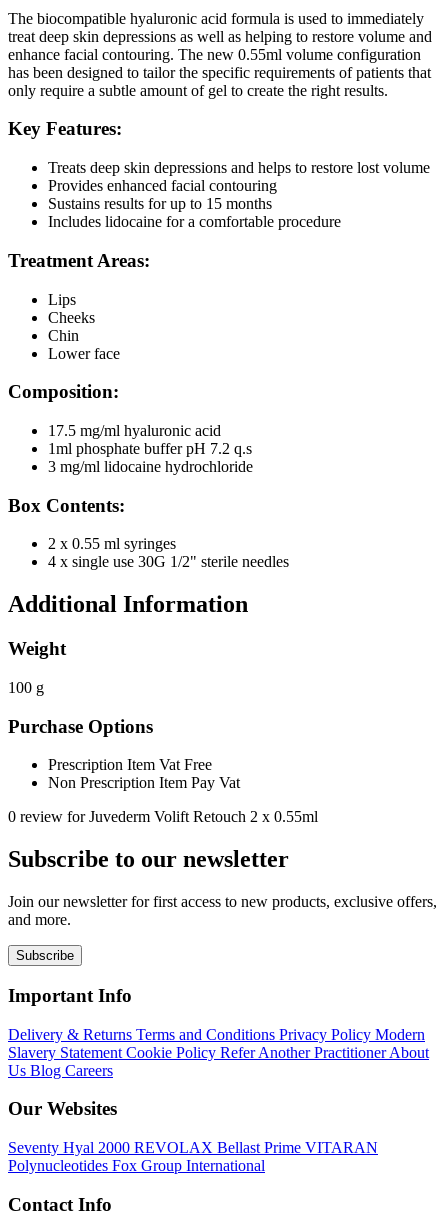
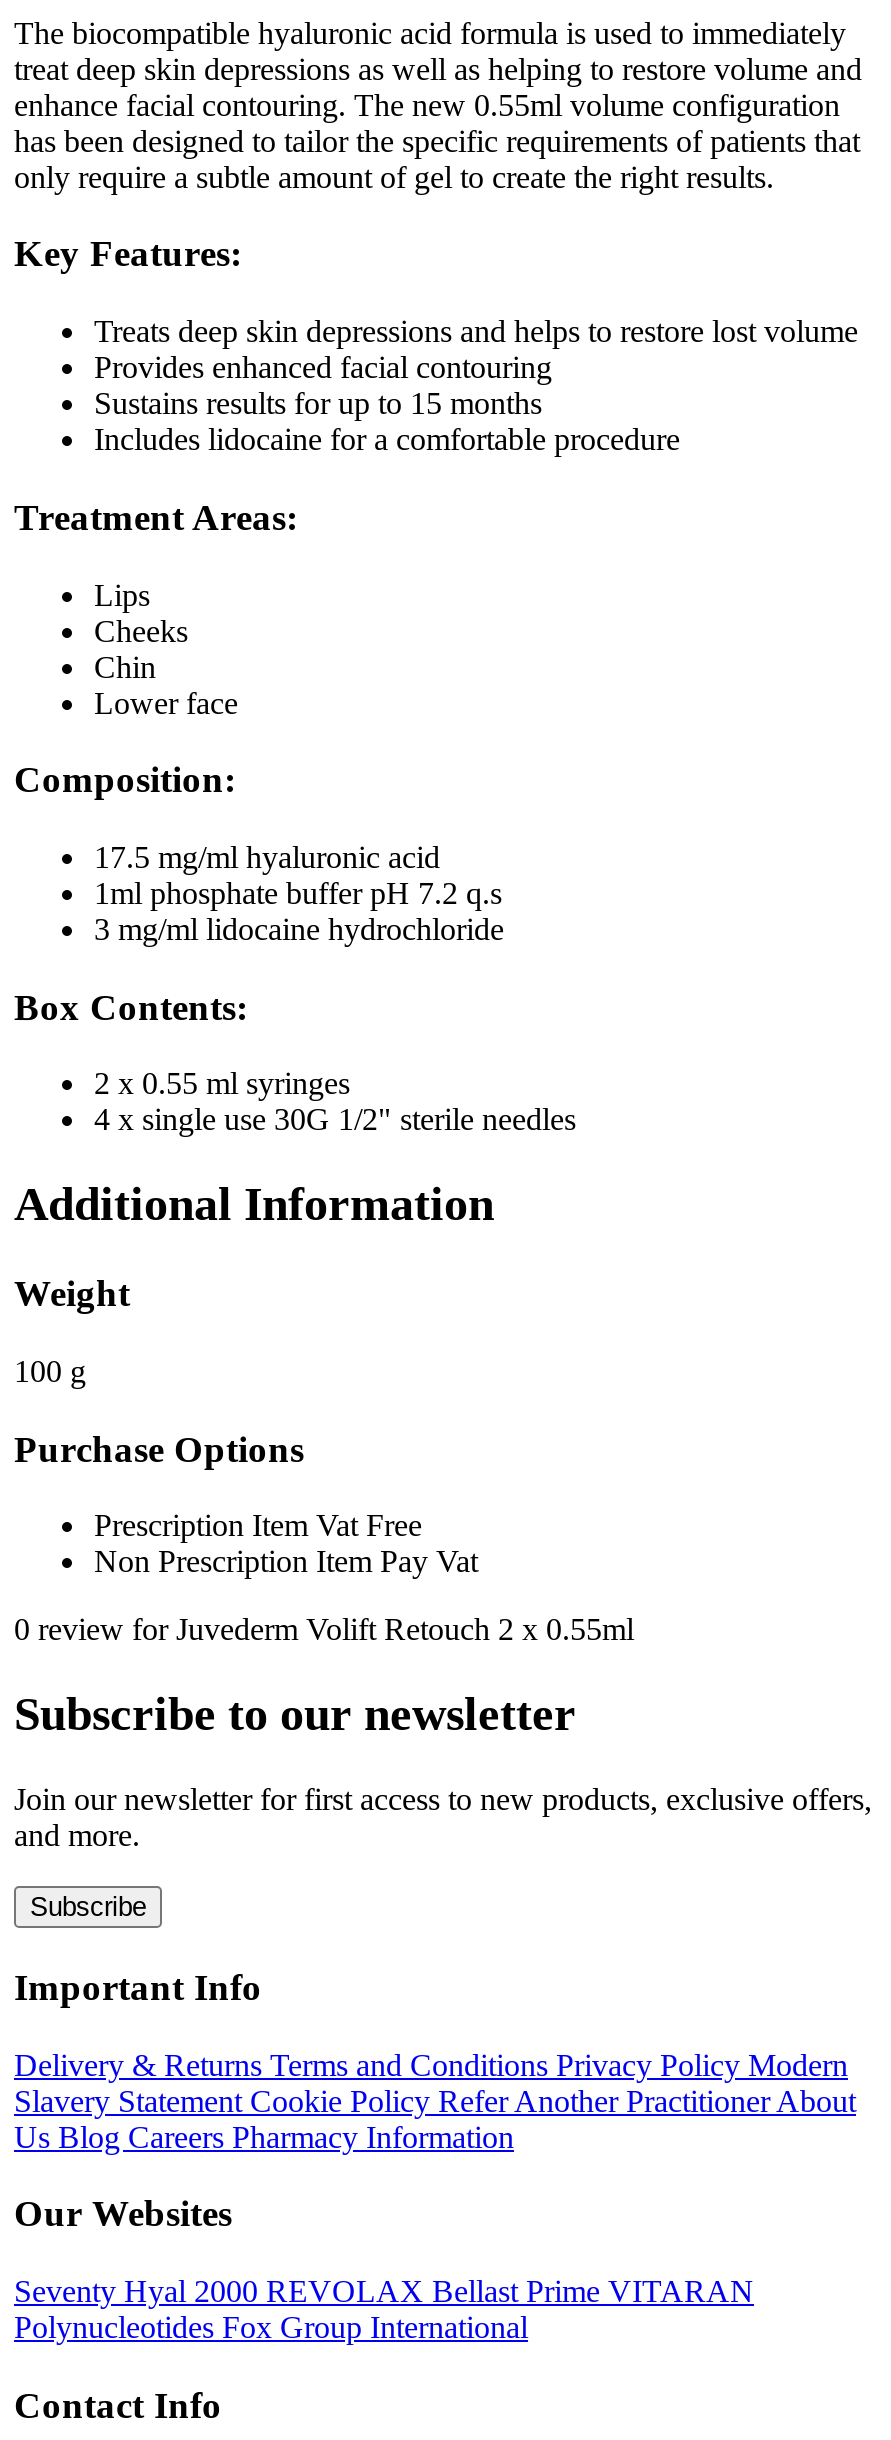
[8,1062,113,1079] Us Blog Careers -> [14,2119,514,2153] Us Blog Careers Pharmacy Information

